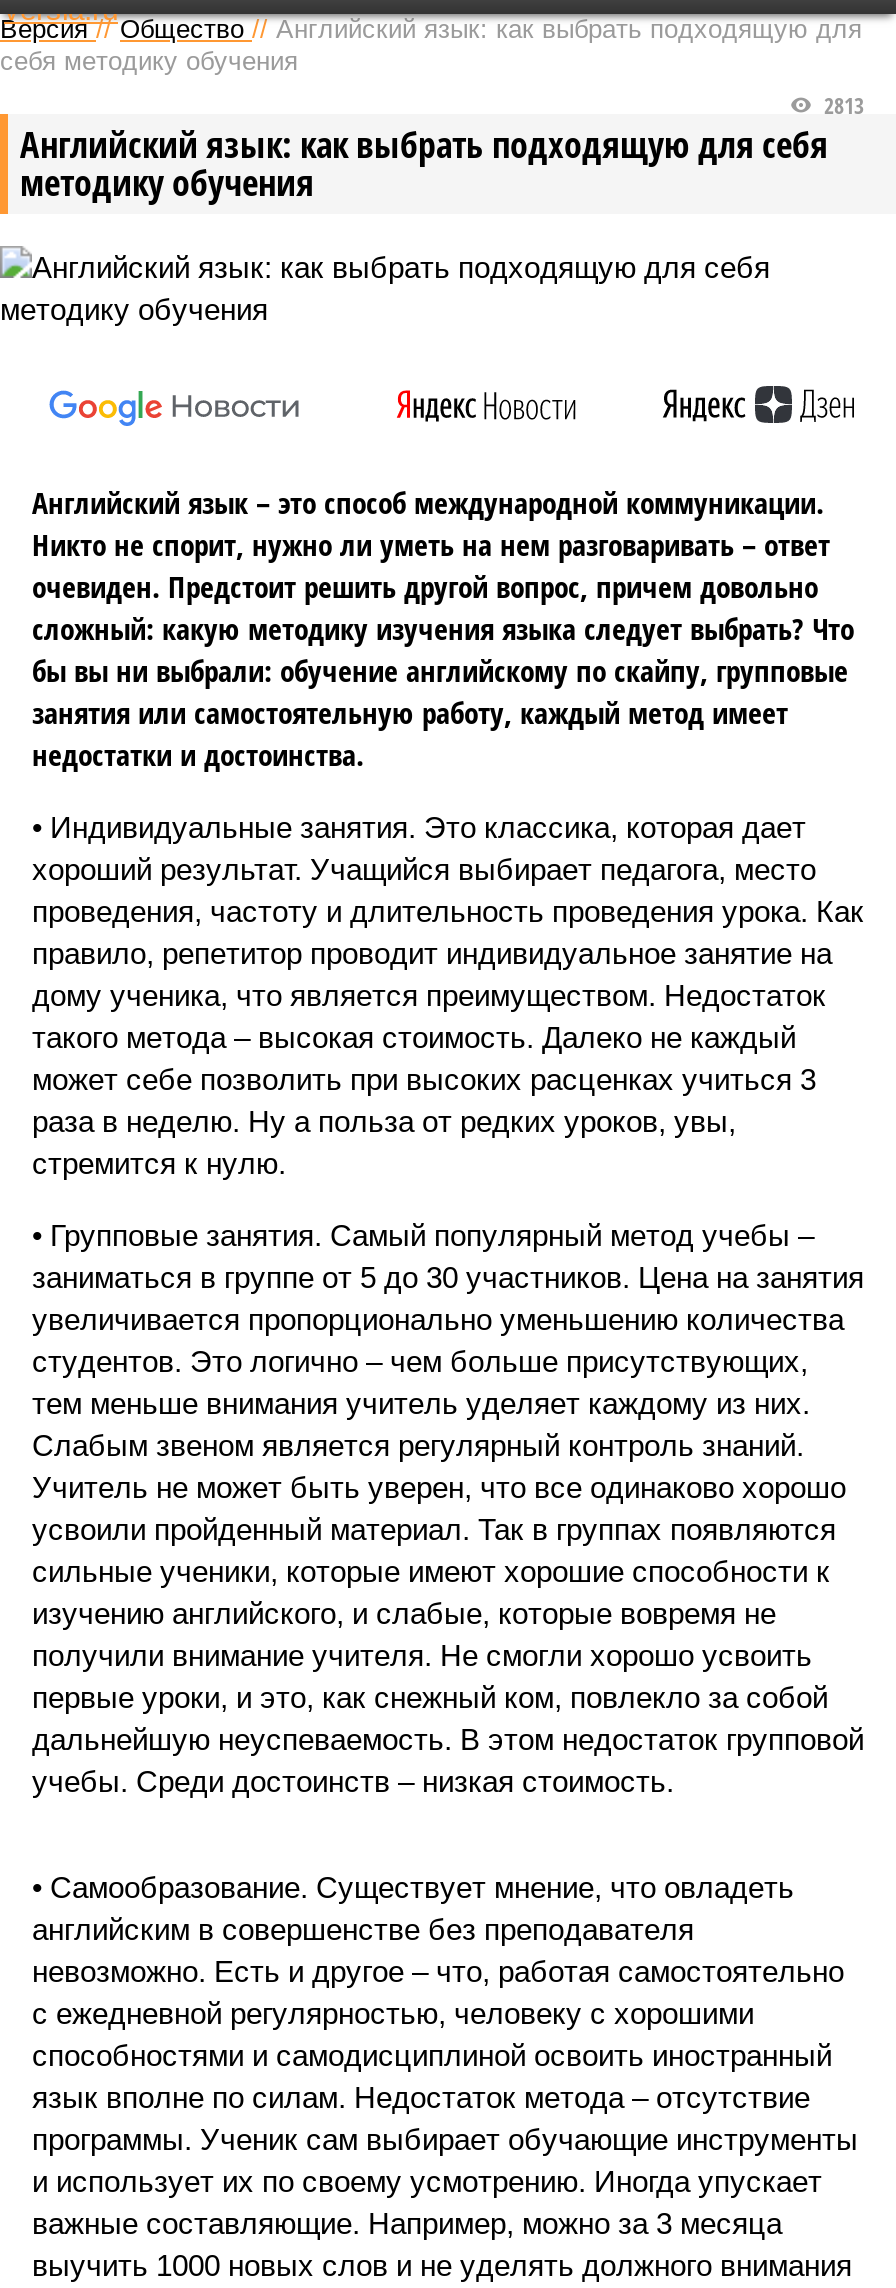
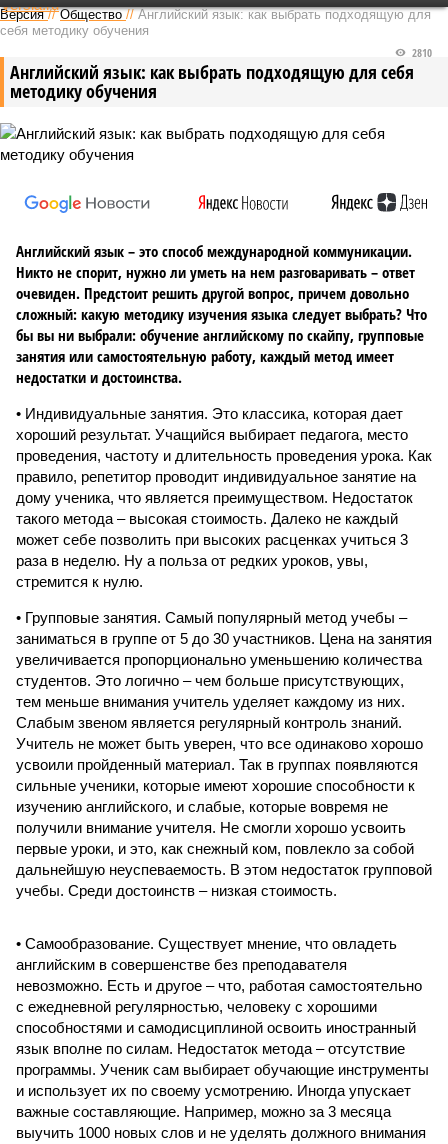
[818,90,864,120] 2813 -> [409,45,432,60] 2810

